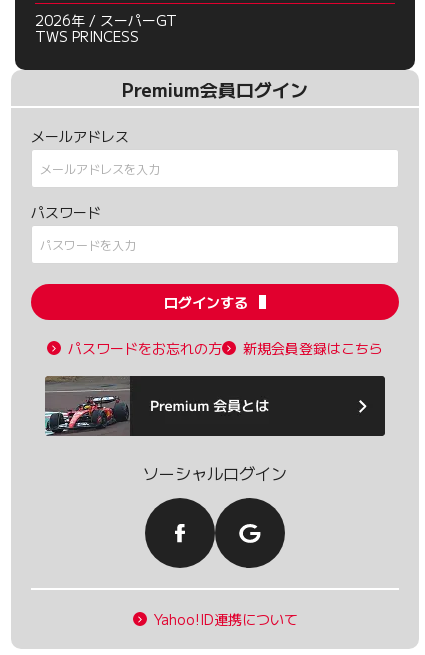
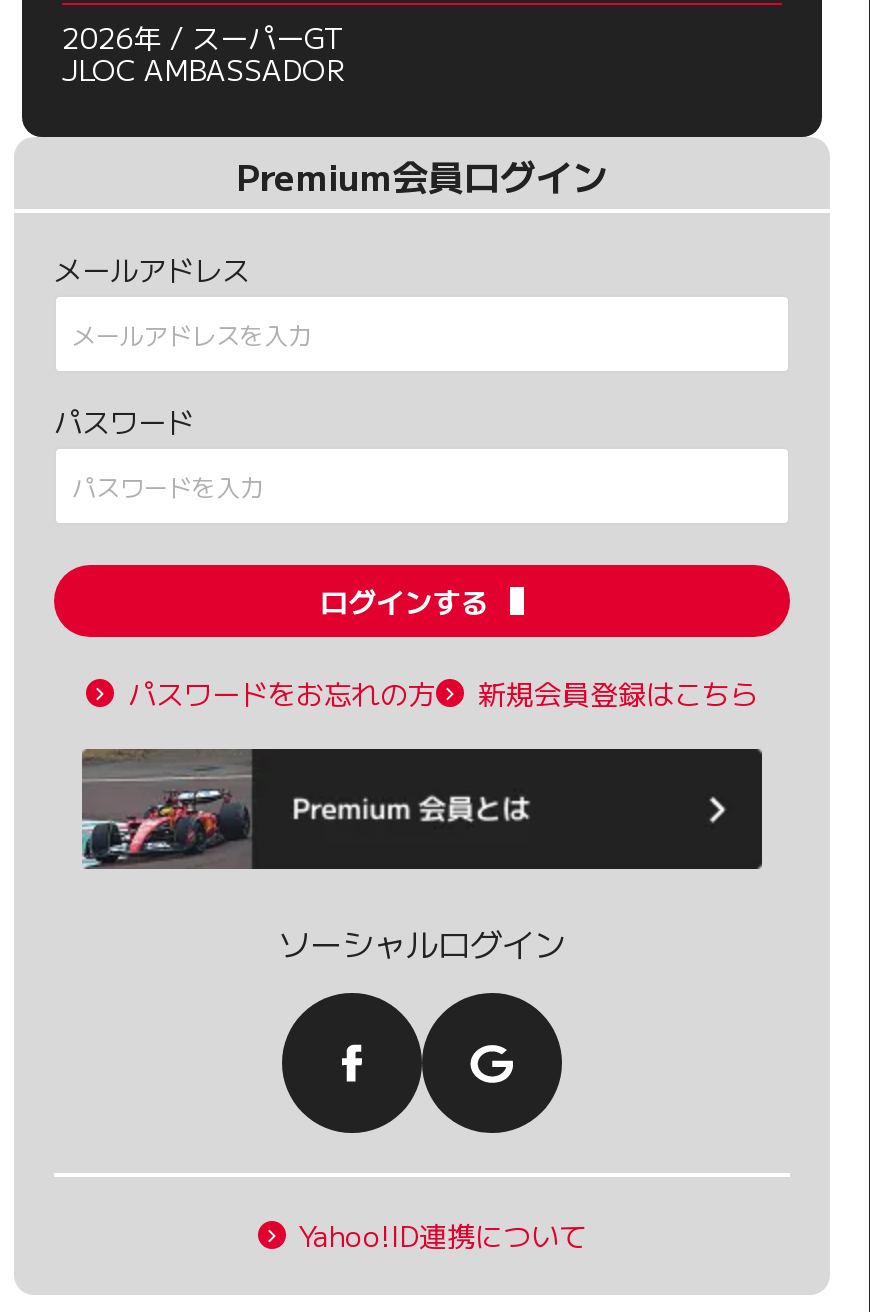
[35,26,139,46] TWS PRINCESS -> [62,49,344,89] JLOC AMBASSADOR

